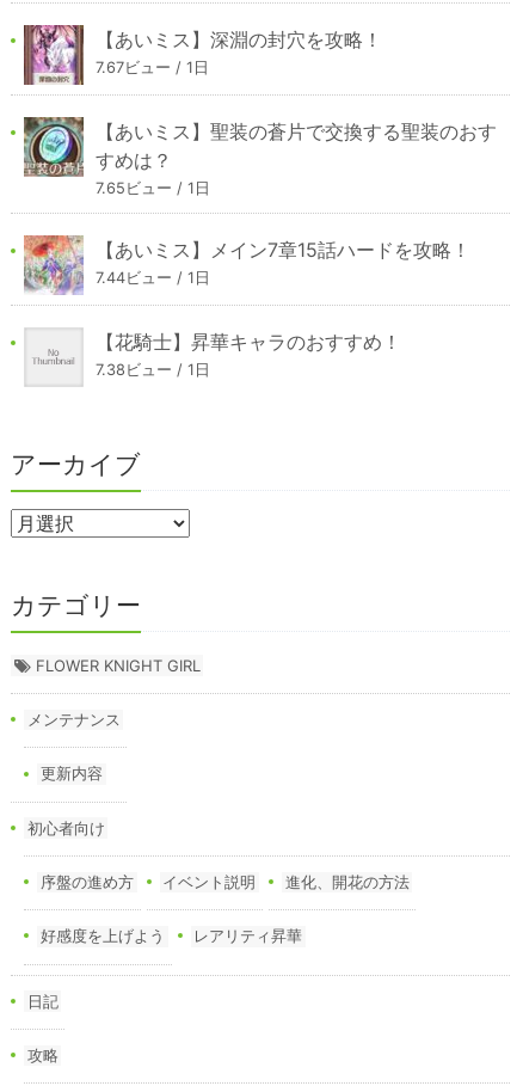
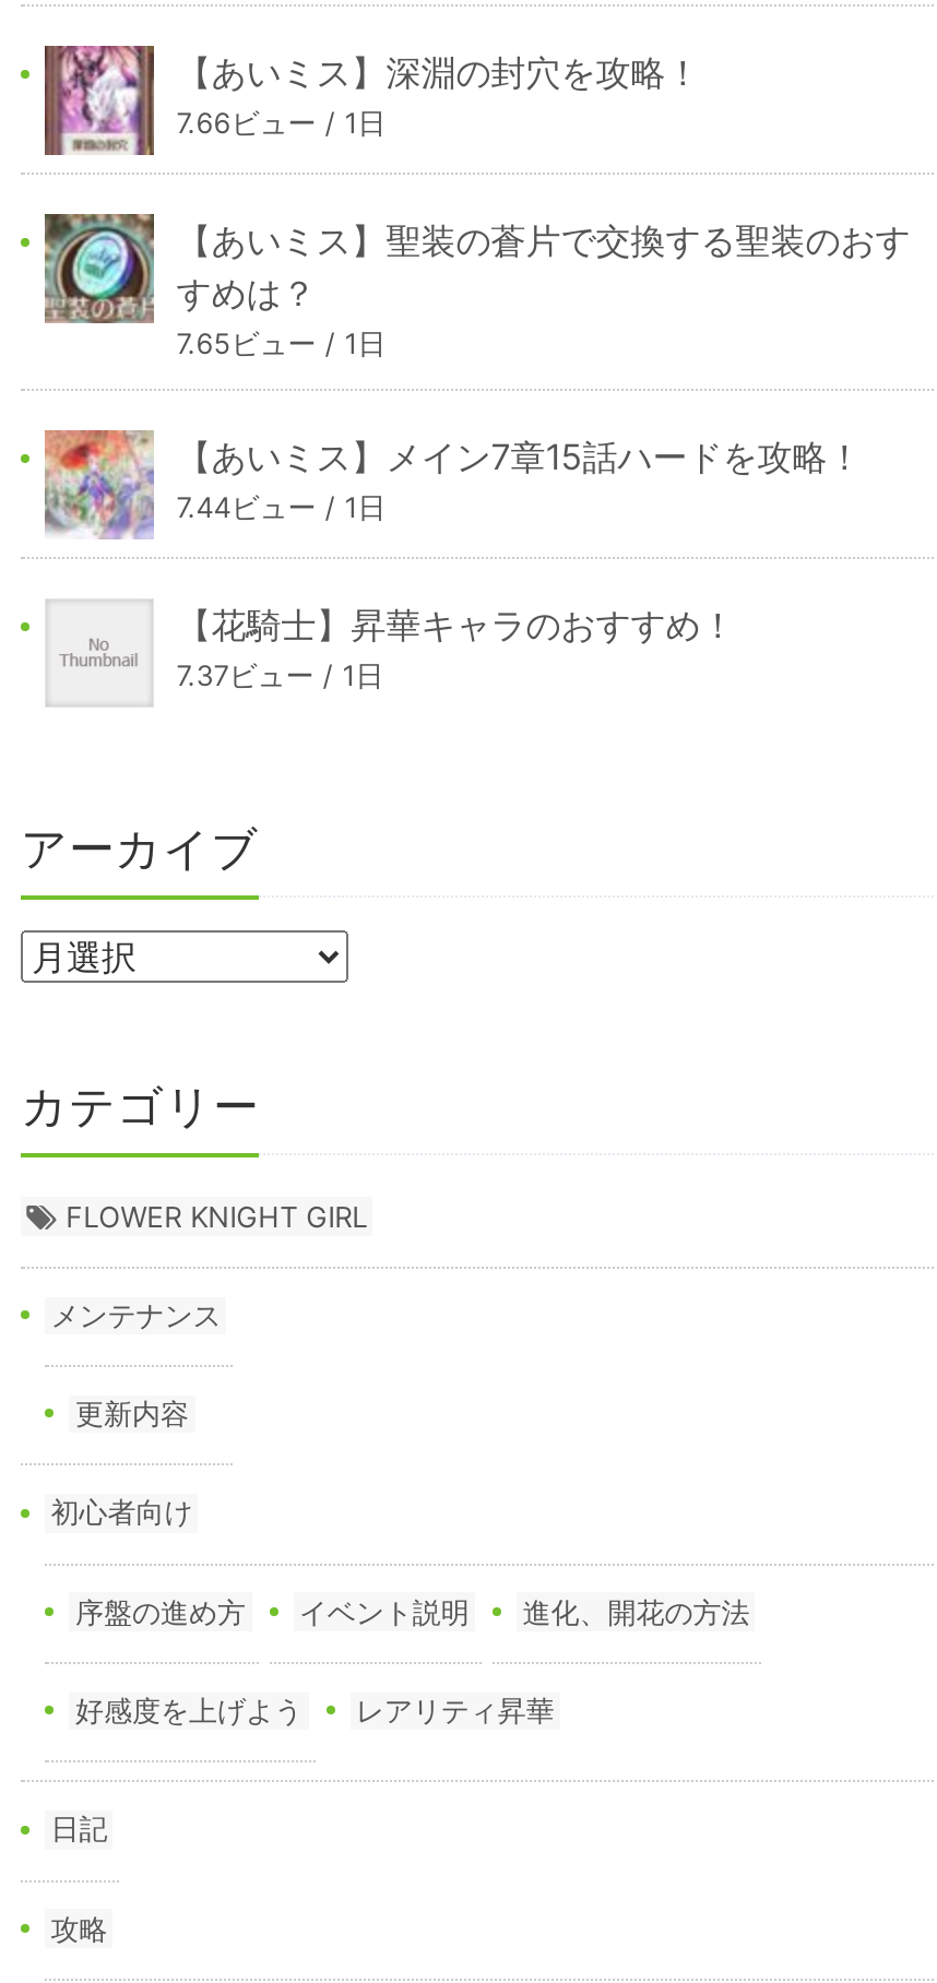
[96,58,209,76] 7.67ビュー / 1日 -> [176,107,386,139] 7.66ビュー / 1日
[96,361,210,378] 7.38ビュー / 1日 -> [176,659,384,692] 7.37ビュー / 1日

